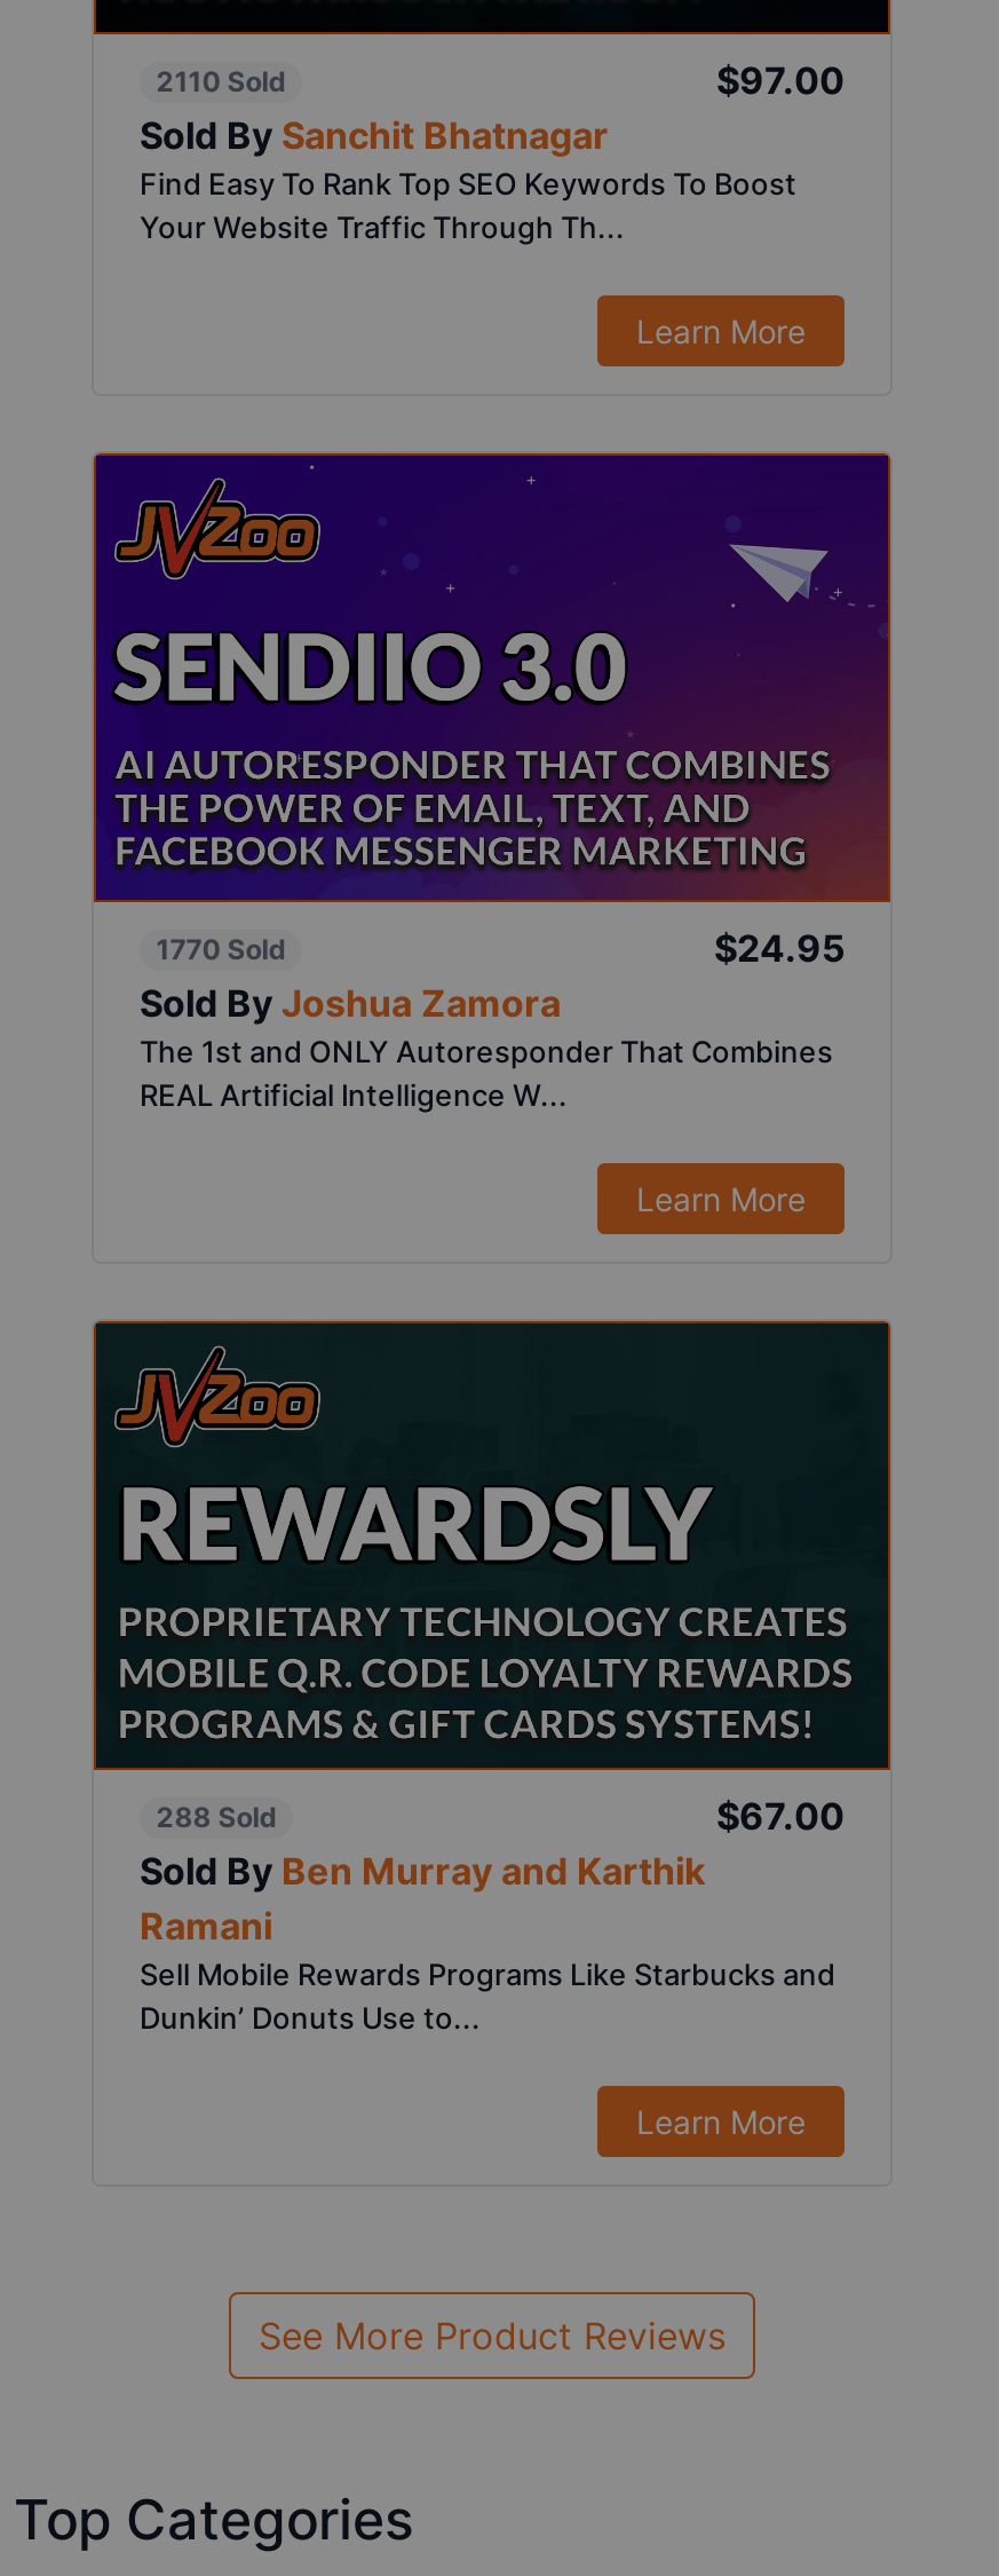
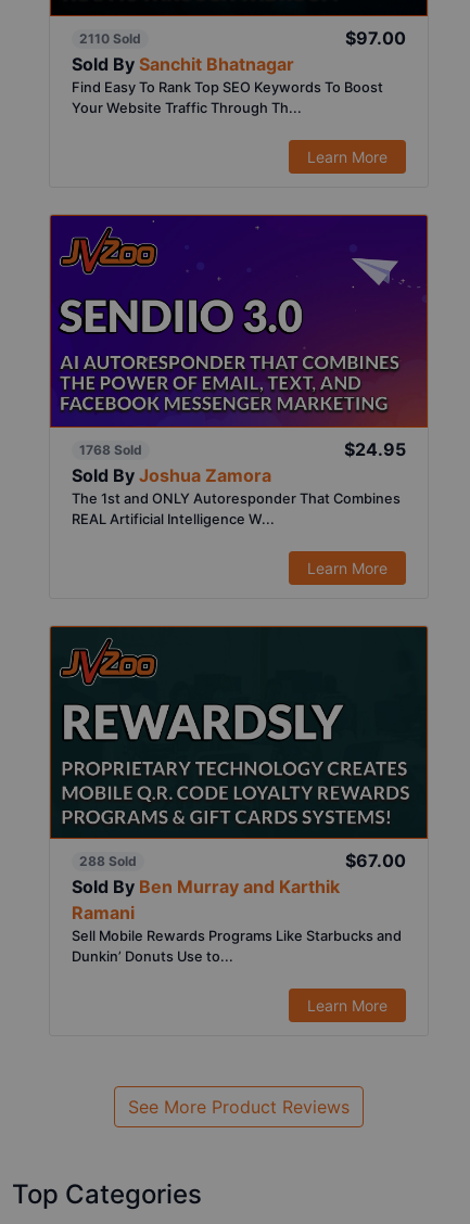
[156,932,287,966] 1770 Sold -> [79,442,142,458] 1768 Sold

